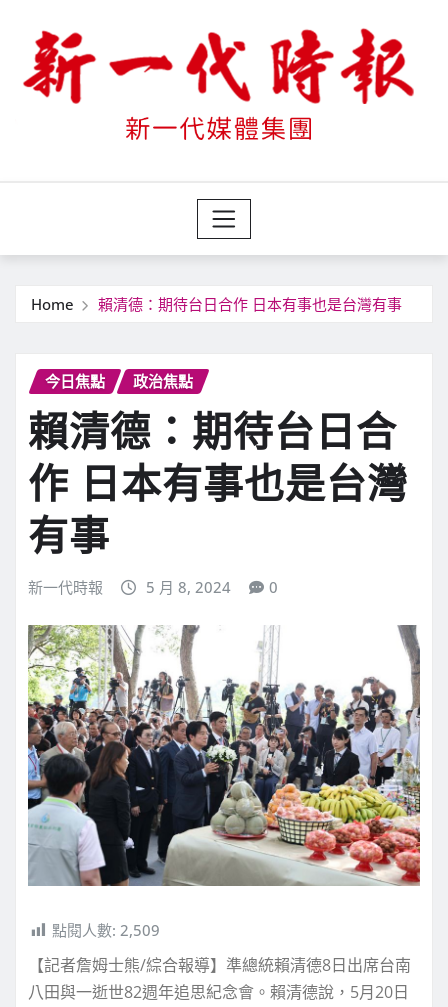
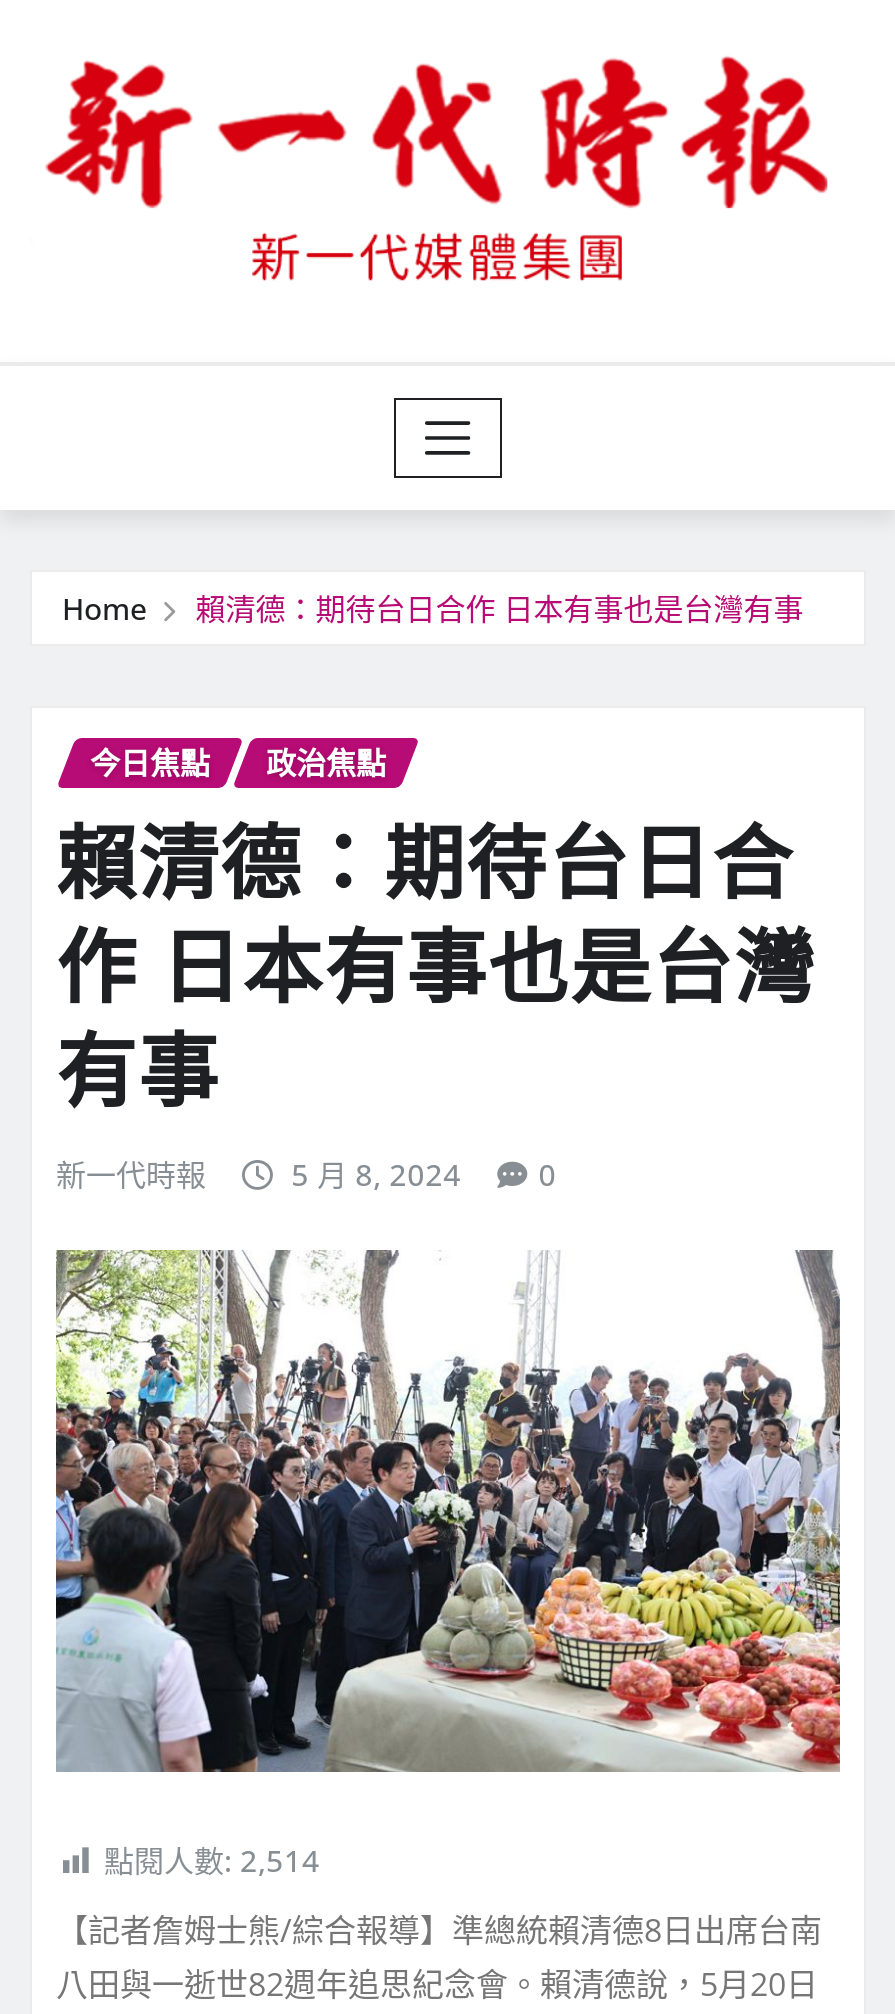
[52,920,160,940] 點閱人數: 2,509 -> [104,1840,320,1880] 點閱人數: 2,514

